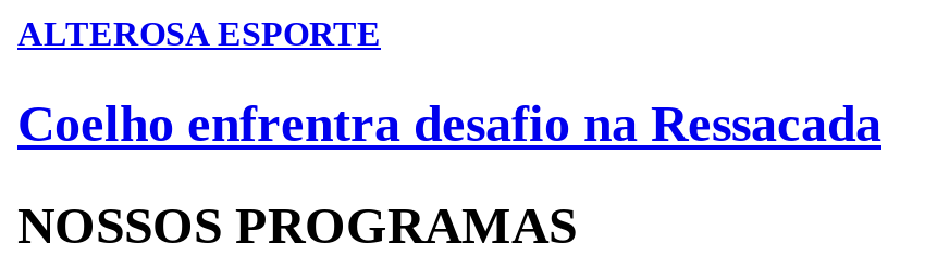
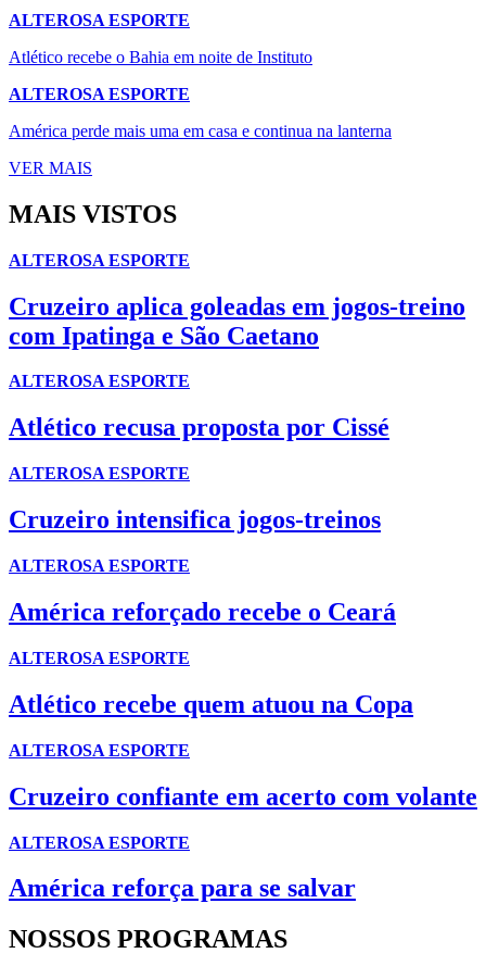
[17,96,881,153] Coelho enfrentra desafio na Ressacada -> [9,48,477,902] Atlético recebe o Bahia em noite de Instituto | ALTEROSA ESPORTE | América perde mais uma em casa e continua na lanterna | VER MAIS | MAIS VISTOS | ALTEROSA ESPORTE | Cruzeiro aplica goleadas em jogos-treino | com Ipatinga e São Caetano | ALTEROSA ESPORTE | Atlético recusa proposta por Cissé | ALTEROSA ESPORTE | Cruzeiro intensifica jogos-treinos | ALTEROSA ESPORTE | América reforçado recebe o Ceará | ALTEROSA ESPORTE | Atlético recebe quem atuou na Copa | ALTEROSA ESPORTE | Cruzeiro confiante em acerto com volante | ALTEROSA ESPORTE | América reforça para se salvar

